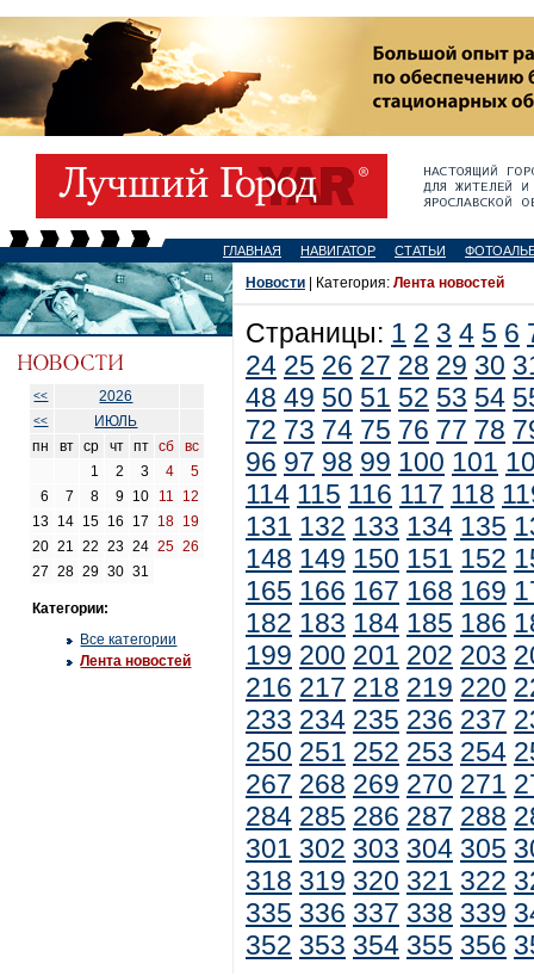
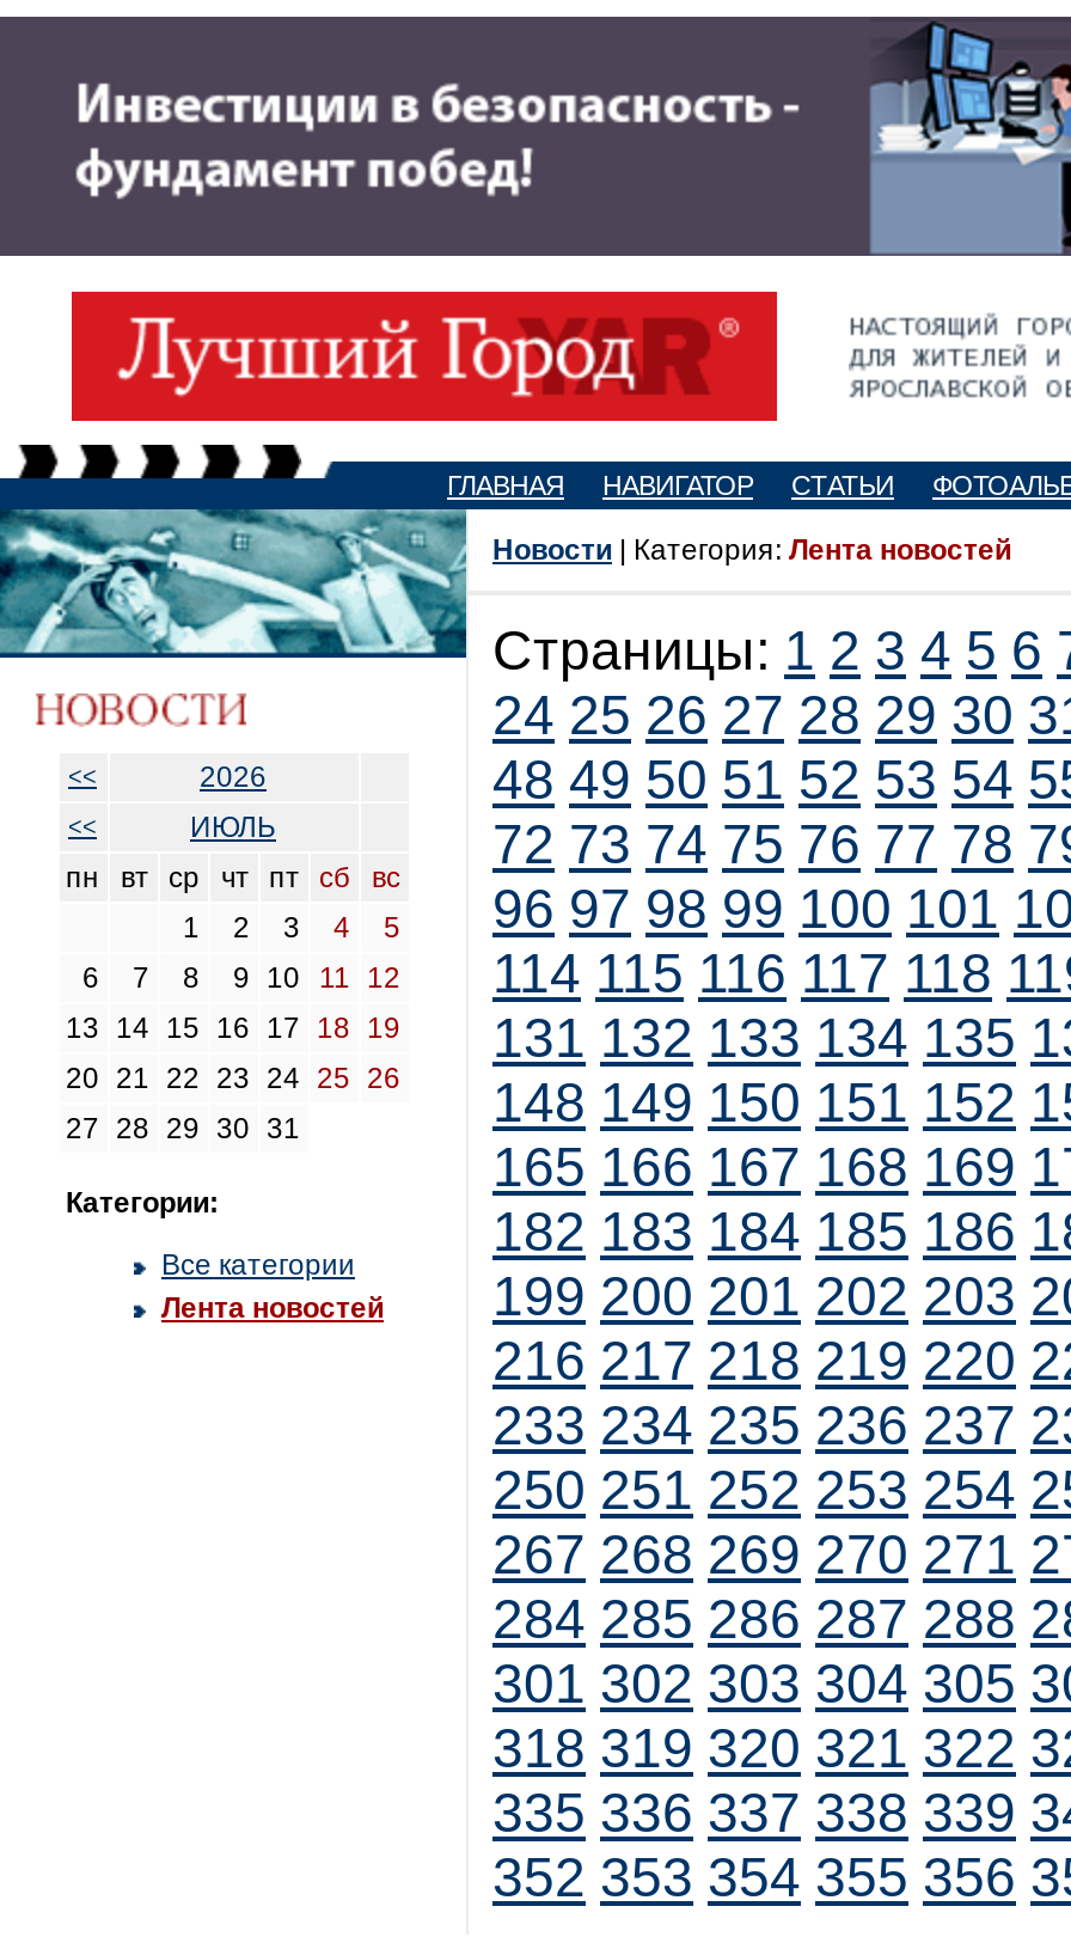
[4,16,530,137] [image] -> [7,14,1064,258] [image]

